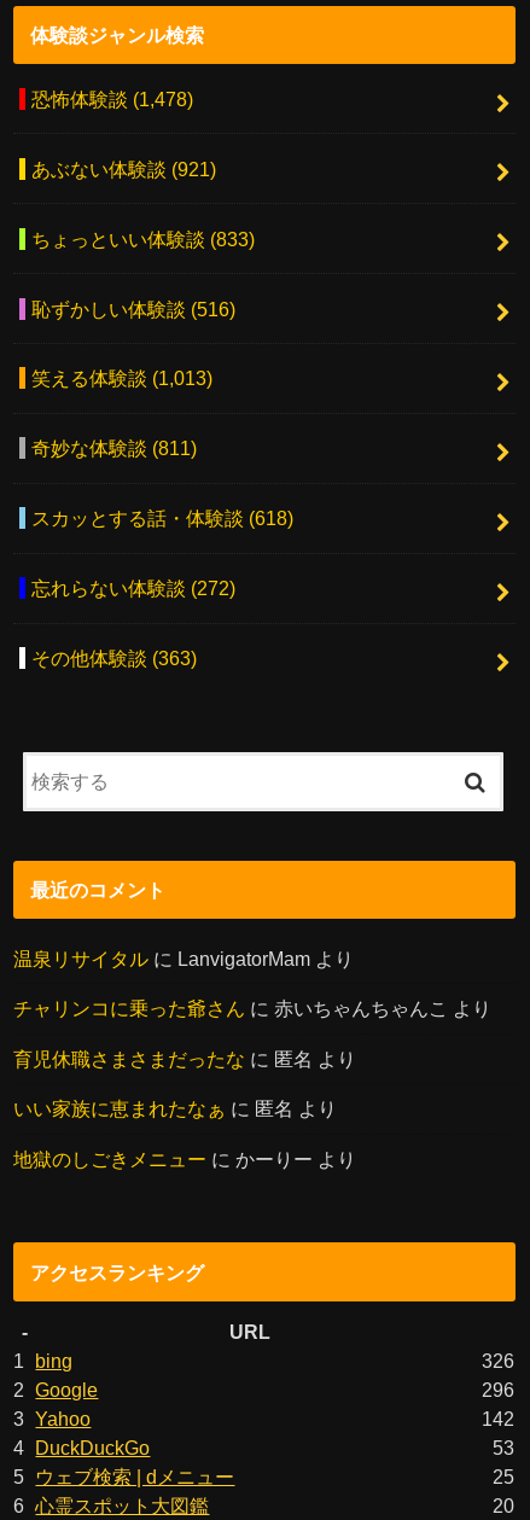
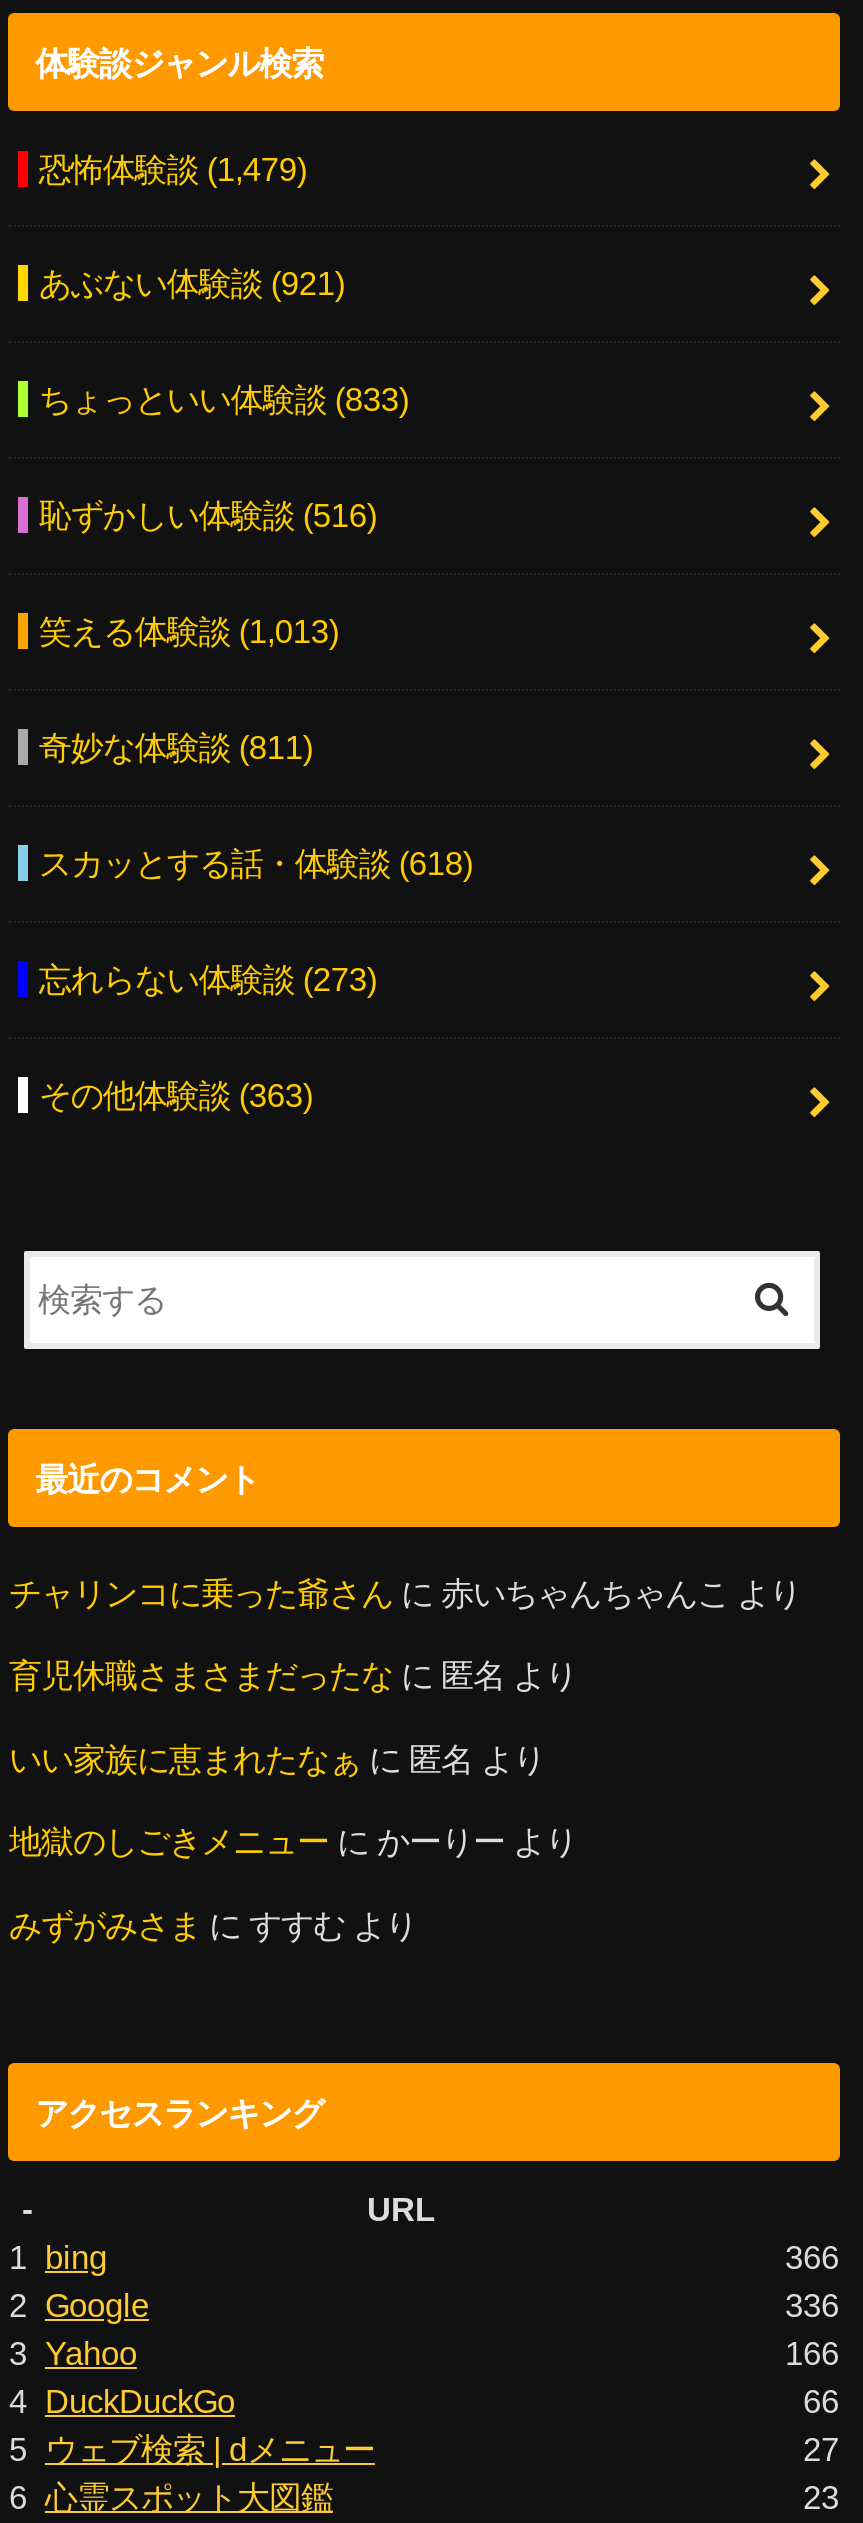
[32,88,194,110] 恐怖体験談(1,478) -> [39,150,307,186] 恐怖体験談(1,479)
[32,577,236,599] 忘れらない体験談(272) -> [39,962,377,998] 忘れらない体験談(273)
[14,948,354,969] 温泉リサイタルにLanvigatorMamより -> none
moved [14,998,492,1170] -> [9,1575,801,1860]: チャリンコに乗った爺さんに赤いちゃんちゃんこより | 育児休職さまさまだったなに匿名より | いい家族に恵まれたなぁに匿名より | 地獄のしごきメニューにかーりーより
none -> [9,1907,417,1943] みずがみさまにすすむより
[482,1349,515,1371] 326 -> [785,2240,839,2276] 366
[482,1378,515,1400] 296 -> [785,2288,839,2324] 336
[482,1407,515,1429] 142 -> [785,2336,839,2372] 166
[493,1436,515,1458] 53 -> [803,2384,839,2420] 66
[493,1465,515,1487] 25 -> [803,2432,839,2468] 27
[493,1494,515,1516] 20 -> [803,2480,839,2516] 23

